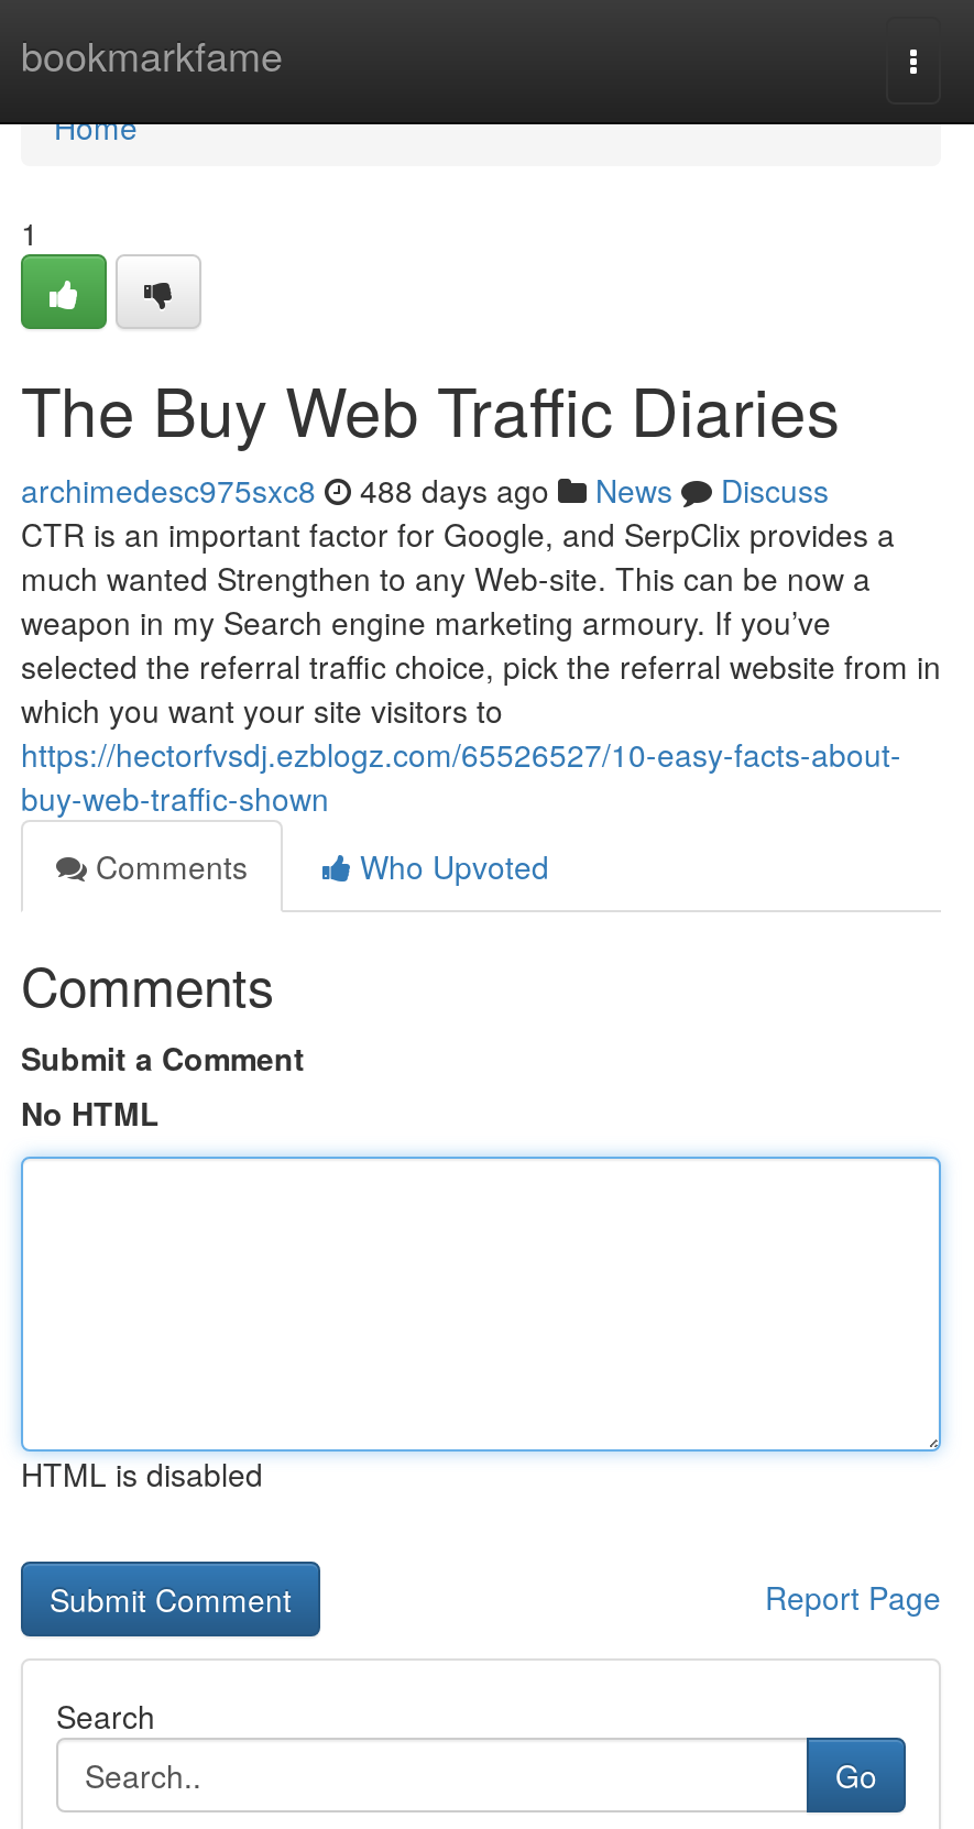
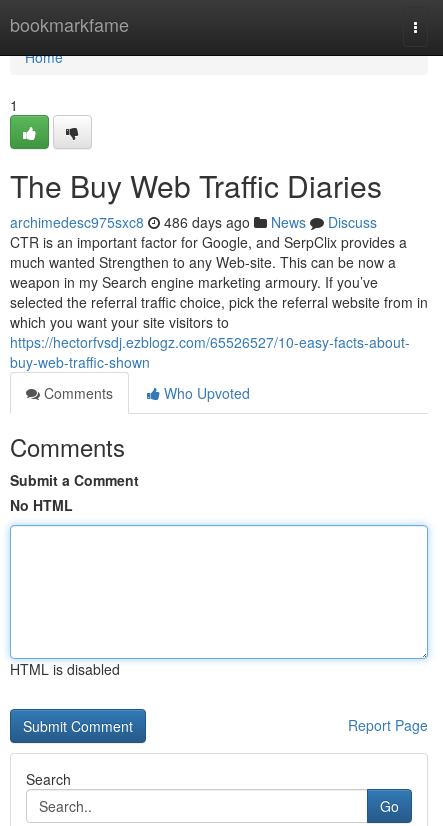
[21,468,829,512] archimedesc975sxc8 488 days ago News Discuss -> [10,212,377,232] archimedesc975sxc8 486 days ago News Discuss

